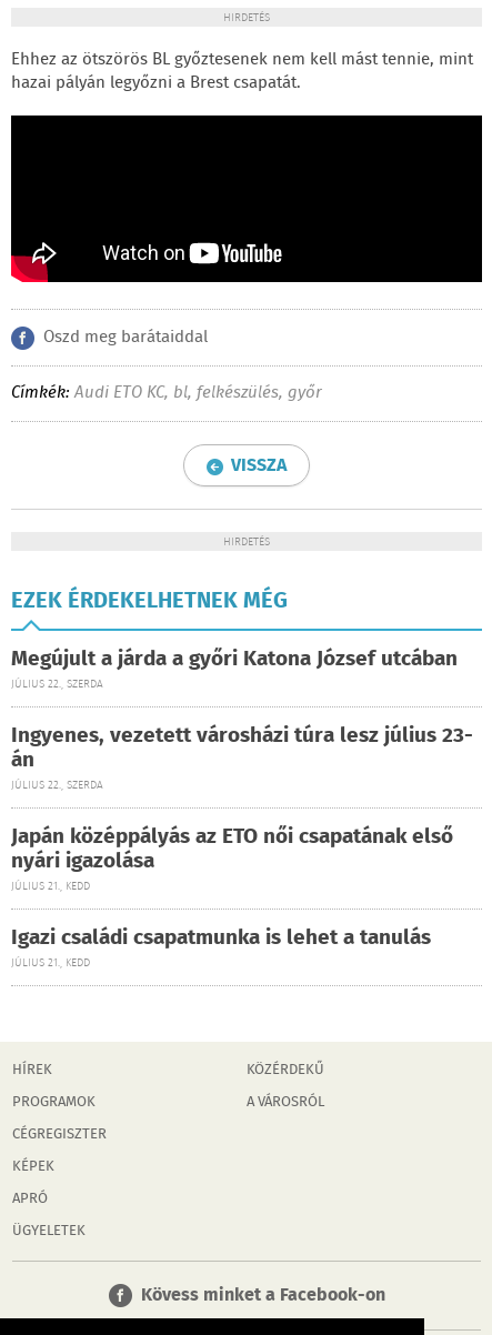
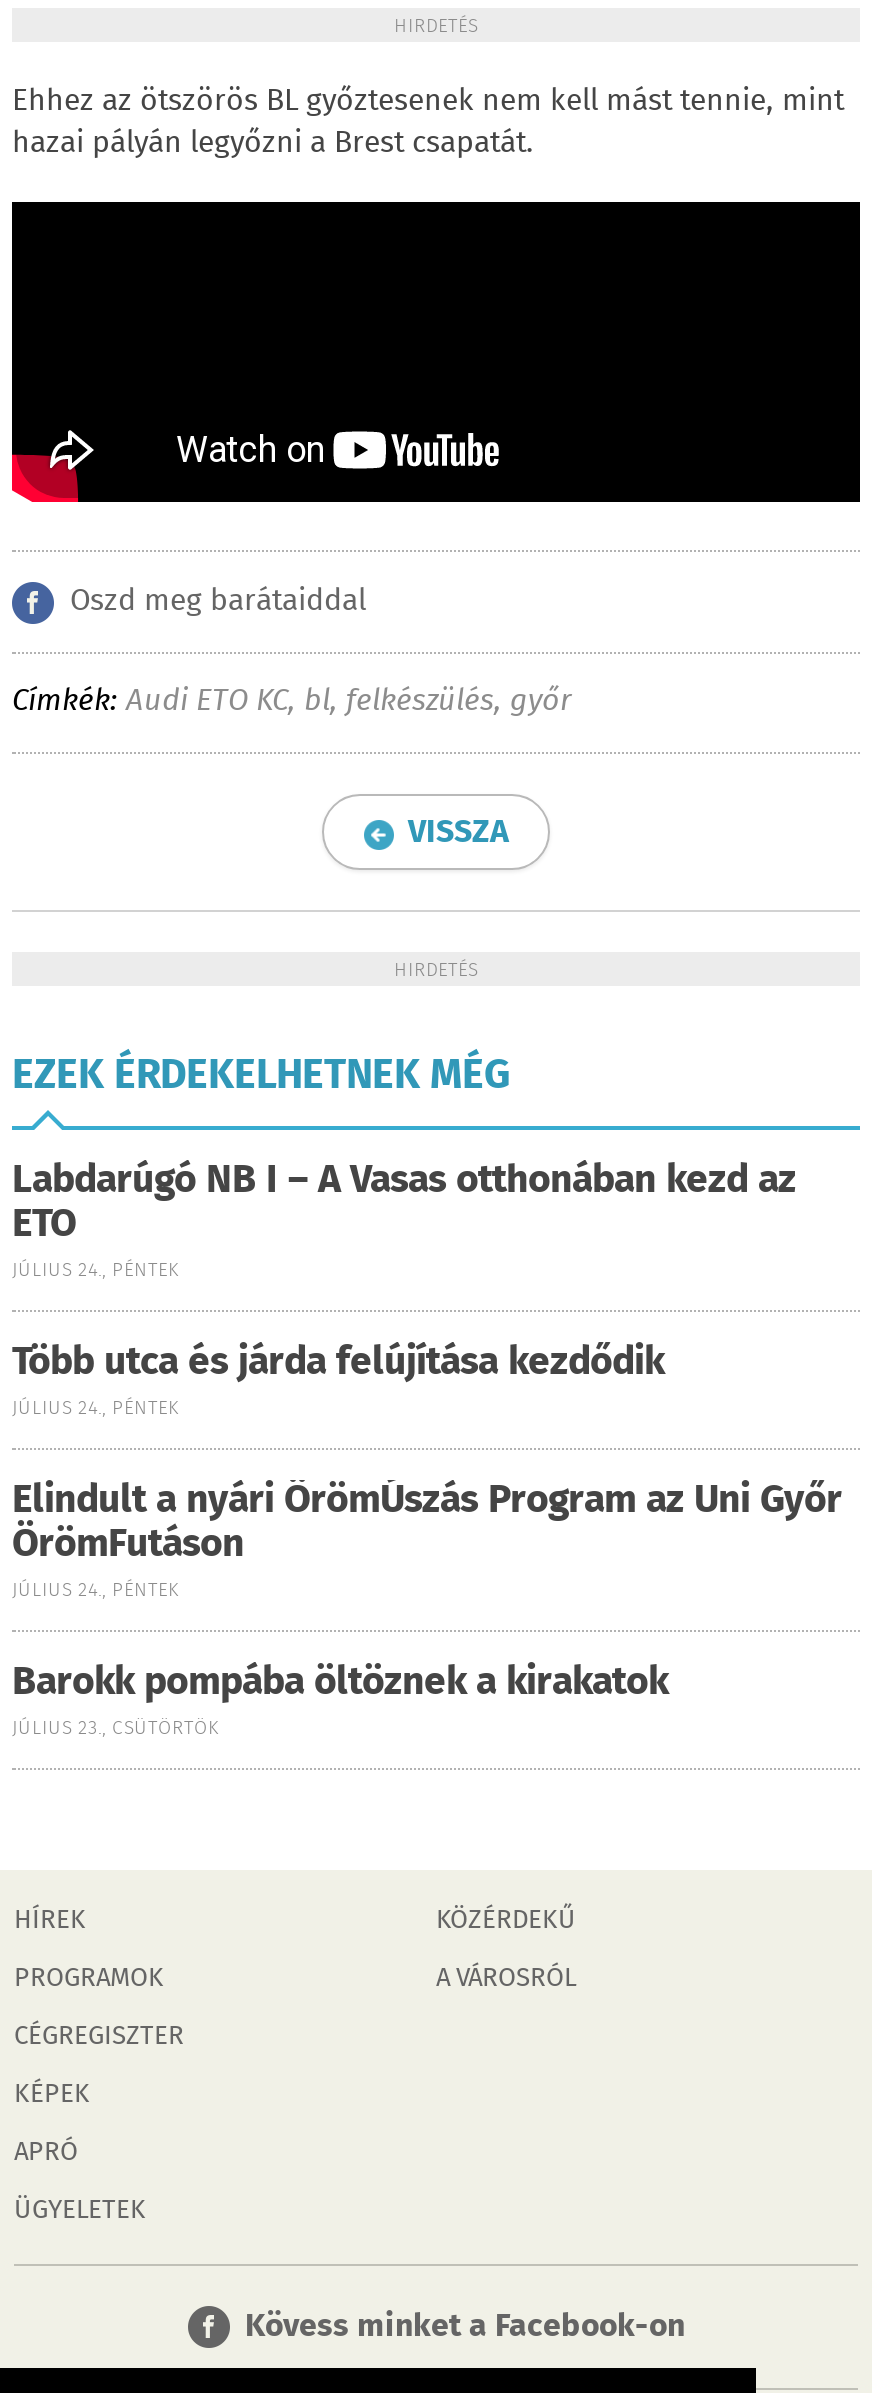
[11,643,458,693] Megújult a járda a győri Katona József utcában | JÚLIUS 22., SZERDA -> [12,1152,796,1286] Labdarúgó NB I – A Vasas otthonában kezd az | ETO | JÚLIUS 24., PÉNTEK
[11,720,473,794] Ingyenes, vezetett városházi túra lesz július 23- | án | JÚLIUS 22., SZERDA -> [12,1334,664,1424] Több utca és járda felújítása kezdődik | JÚLIUS 24., PÉNTEK
[11,821,453,895] Japán középpályás az ETO női csapatának első | nyári igazolása | JÚLIUS 21., KEDD -> [12,1472,842,1606] Elindult a nyári ÖrömÚszás Program az Uni Győr | ÖrömFutáson | JÚLIUS 24., PÉNTEK
[11,922,431,972] Igazi családi csapatmunka is lehet a tanulás | JÚLIUS 21., KEDD -> [12,1654,668,1744] Barokk pompába öltöznek a kirakatok | JÚLIUS 23., CSÜTÖRTÖK

